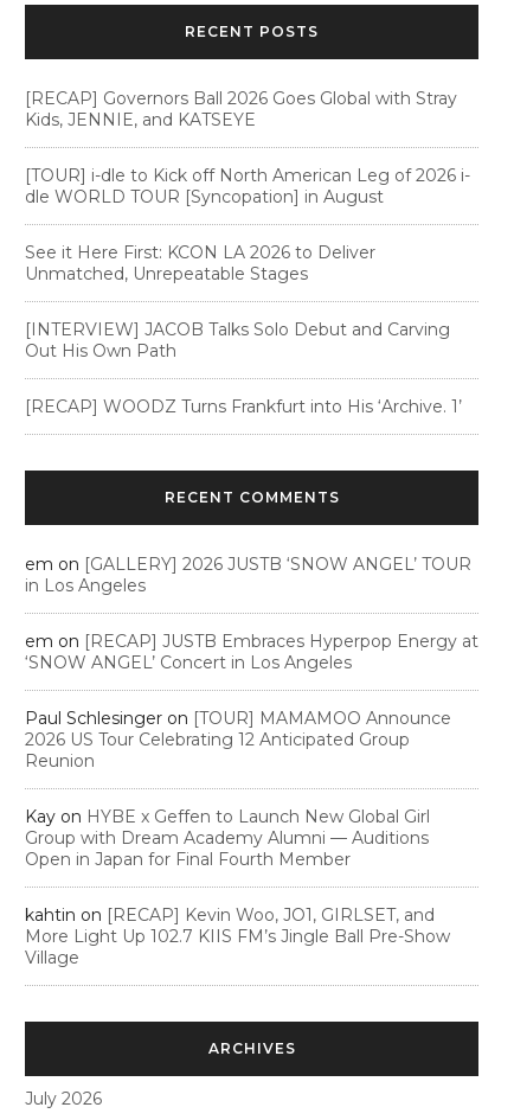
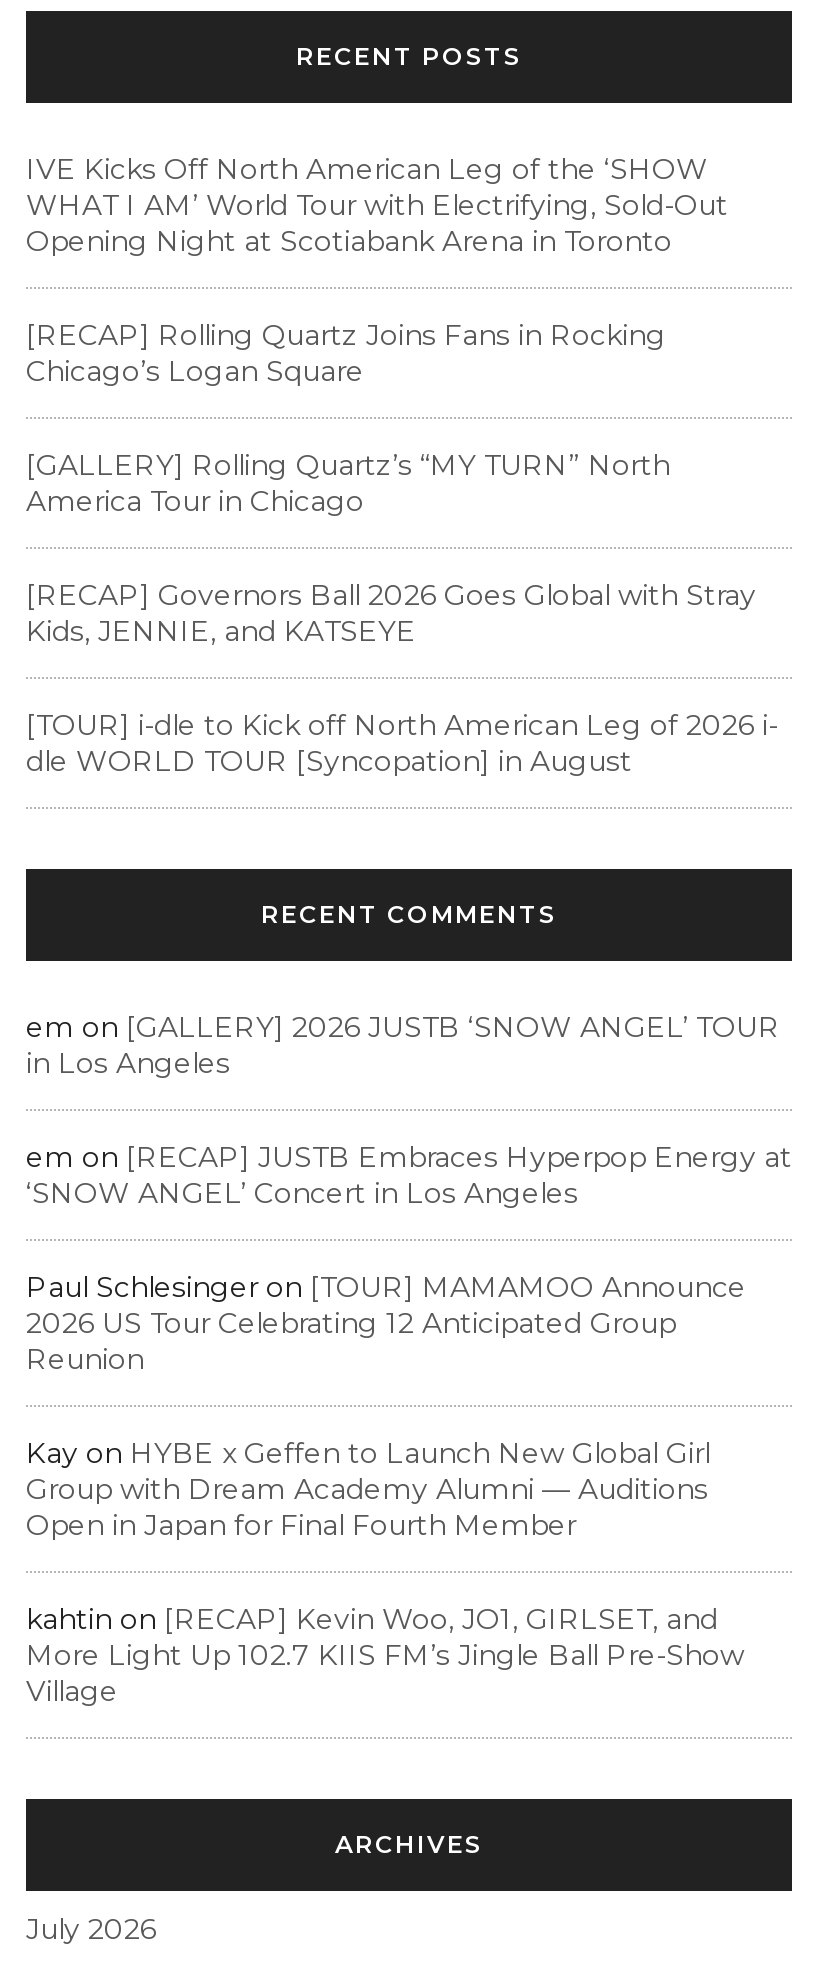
none -> [26,151,728,519] IVE Kicks Off North American Leg of the ‘SHOW | WHAT I AM’ World Tour with Electrifying, Sold-Out | Opening Night at Scotiabank Arena in Toronto | [RECAP] Rolling Quartz Joins Fans in Rocking | Chicago’s Logan Square | [GALLERY] Rolling Quartz’s “MY TURN” North | America Tour in Chicago
moved [25,88,470,207] -> [26,577,778,779]: [RECAP] Governors Ball 2026 Goes Global with Stray | Kids, JENNIE, and KATSEYE | [TOUR] i-dle to Kick off North American Leg of 2026 i- | dle WORLD TOUR [Syncopation] in August
[25,242,467,417] See it Here First: KCON LA 2026 to Deliver | Unmatched, Unrepeatable Stages | [INTERVIEW] JACOB Talks Solo Debut and Carving | Out His Own Path | [RECAP] WOODZ Turns Frankfurt into His ‘Archive. 1’ -> none

